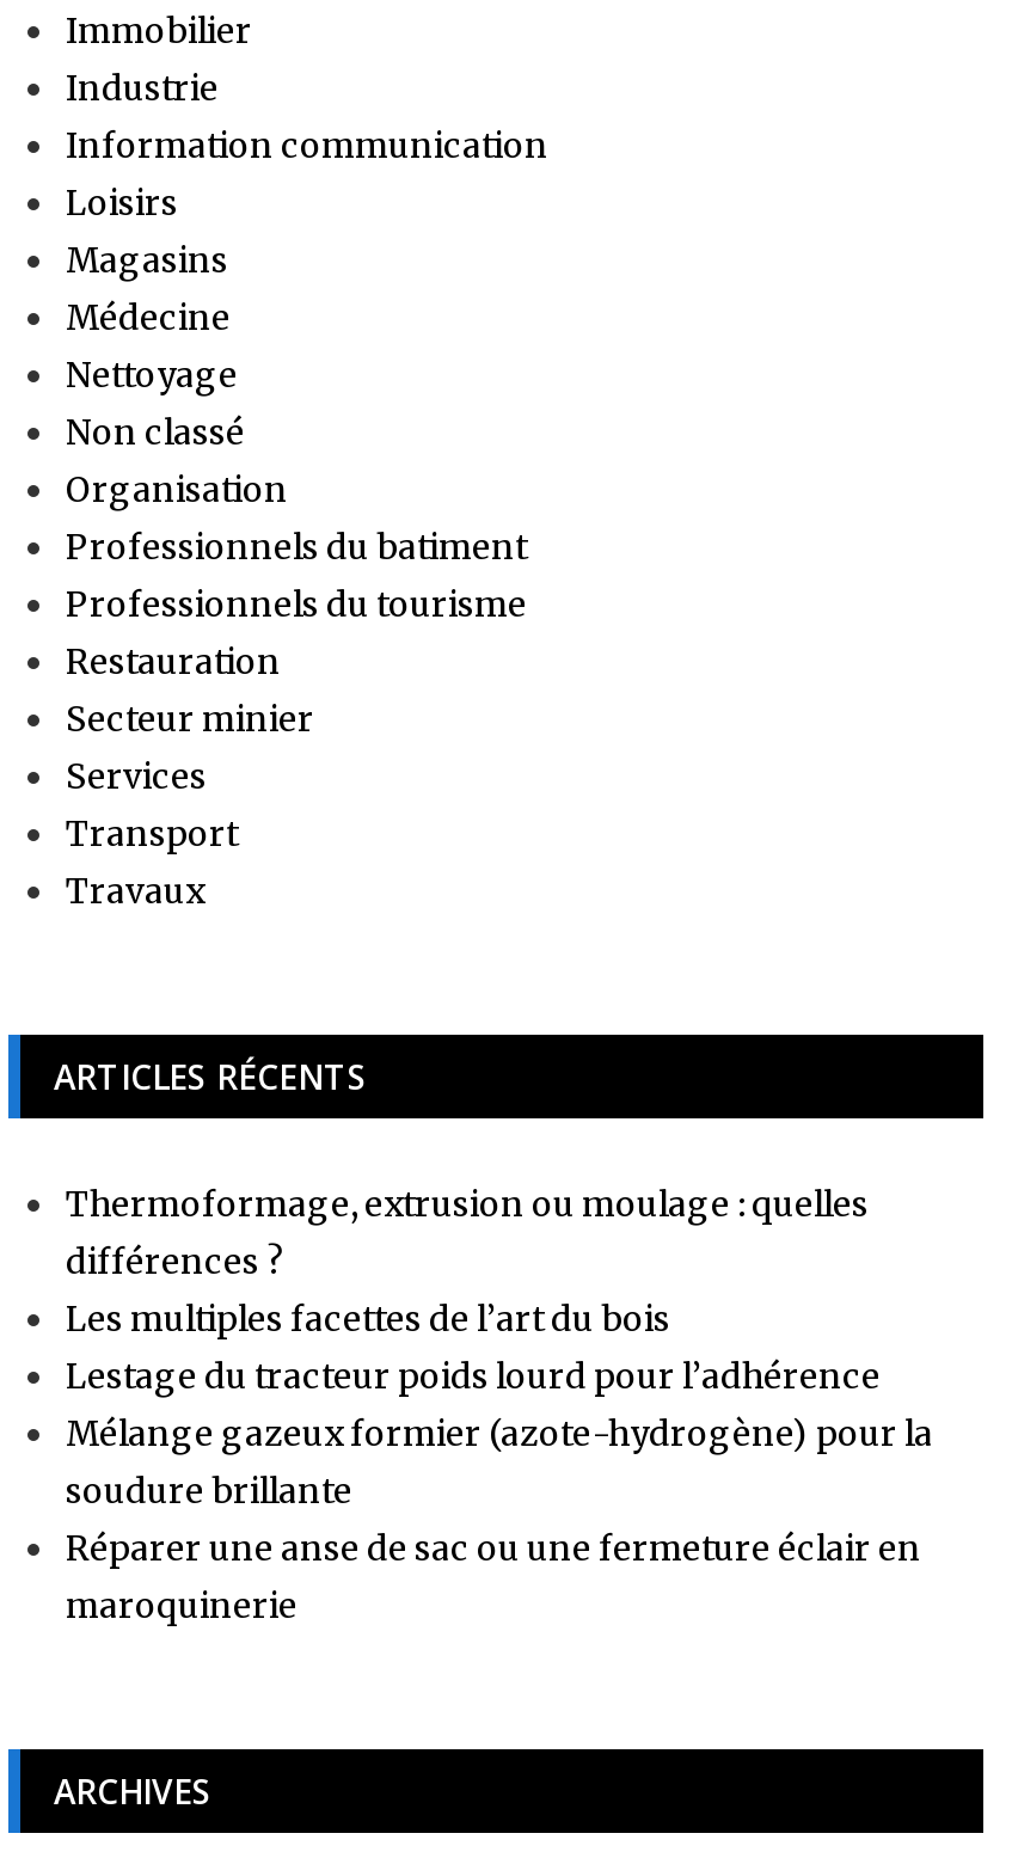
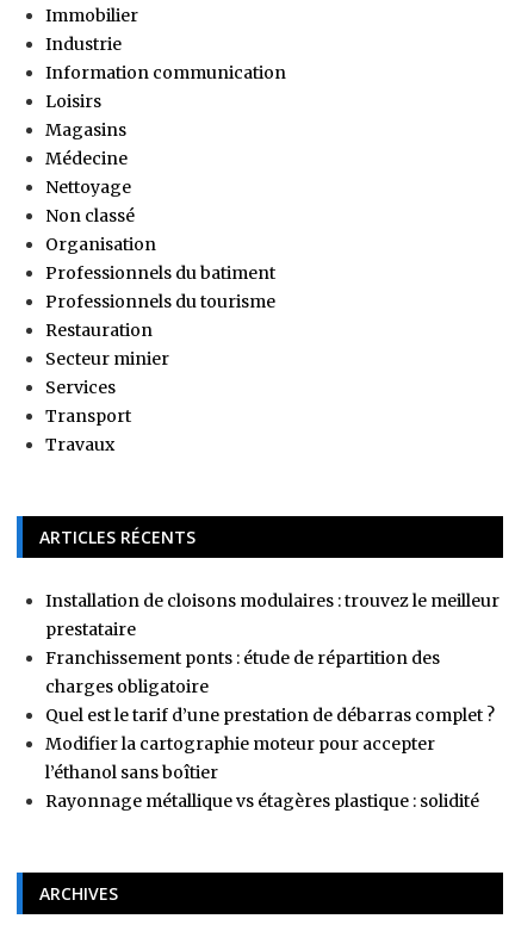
[66,1182,933,1626] Thermoformage, extrusion ou moulage : quelles | différences ? | Les multiples facettes de l’art du bois | Lestage du tracteur poids lourd pour l’adhérence | Mélange gazeux formier (azote-hydrogène) pour la | soudure brillante | Réparer une anse de sac ou une fermeture éclair en | maroquinerie -> [45,590,500,811] Installation de cloisons modulaires : trouvez le meilleur | prestataire | Franchissement ponts : étude de répartition des | charges obligatoire | Quel est le tarif d’une prestation de débarras complet ? | Modifier la cartographie moteur pour accepter | l’éthanol sans boîtier | Rayonnage métallique vs étagères plastique : solidité

